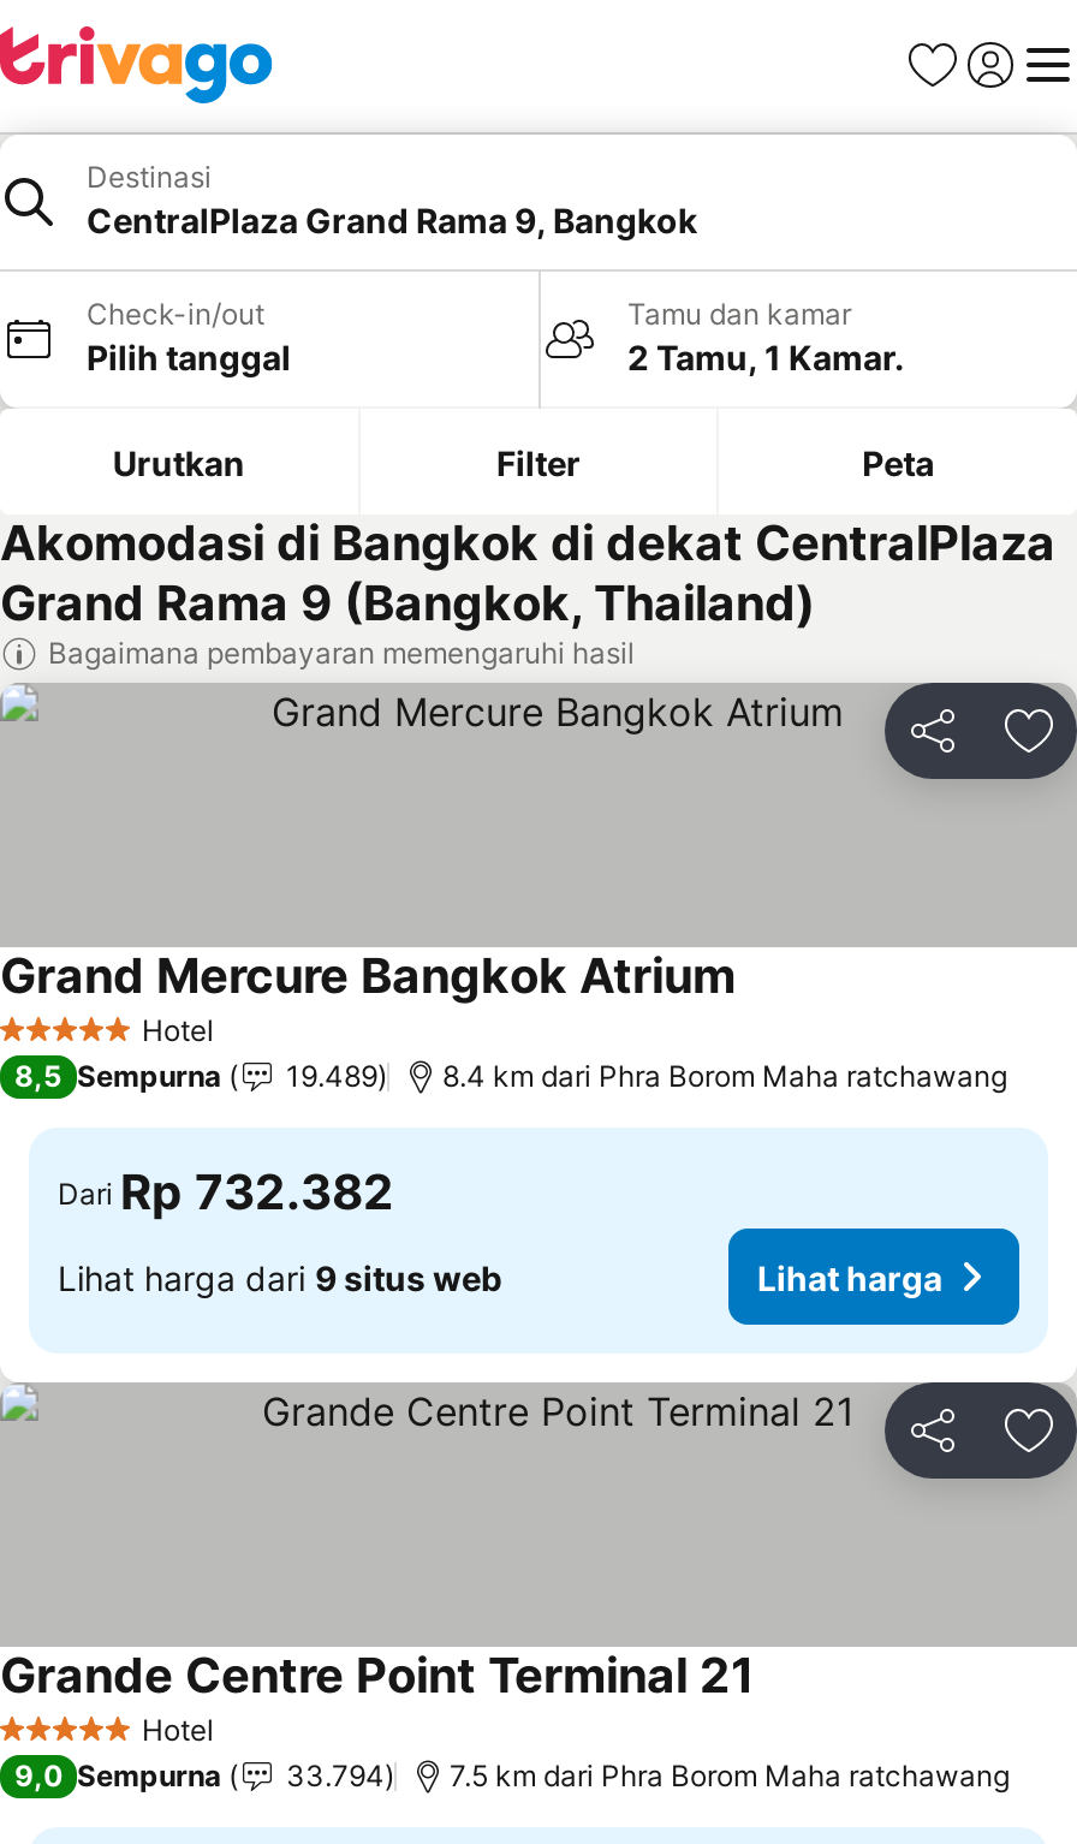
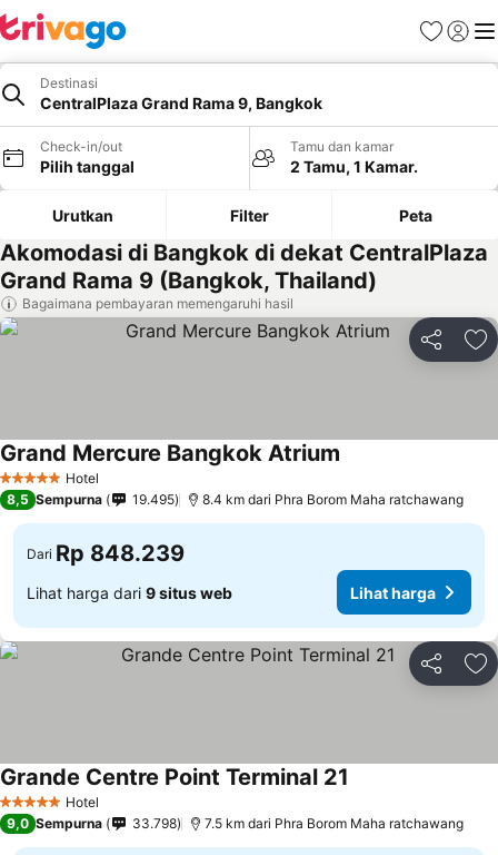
[286,1058,377,1094] 19.489 -> [132,491,175,508] 19.495
[58,1164,394,1221] Dari Rp 732.382 -> [27,540,185,567] Dari Rp 848.239
[286,1757,385,1794] 33.794 -> [132,815,177,832] 33.798

